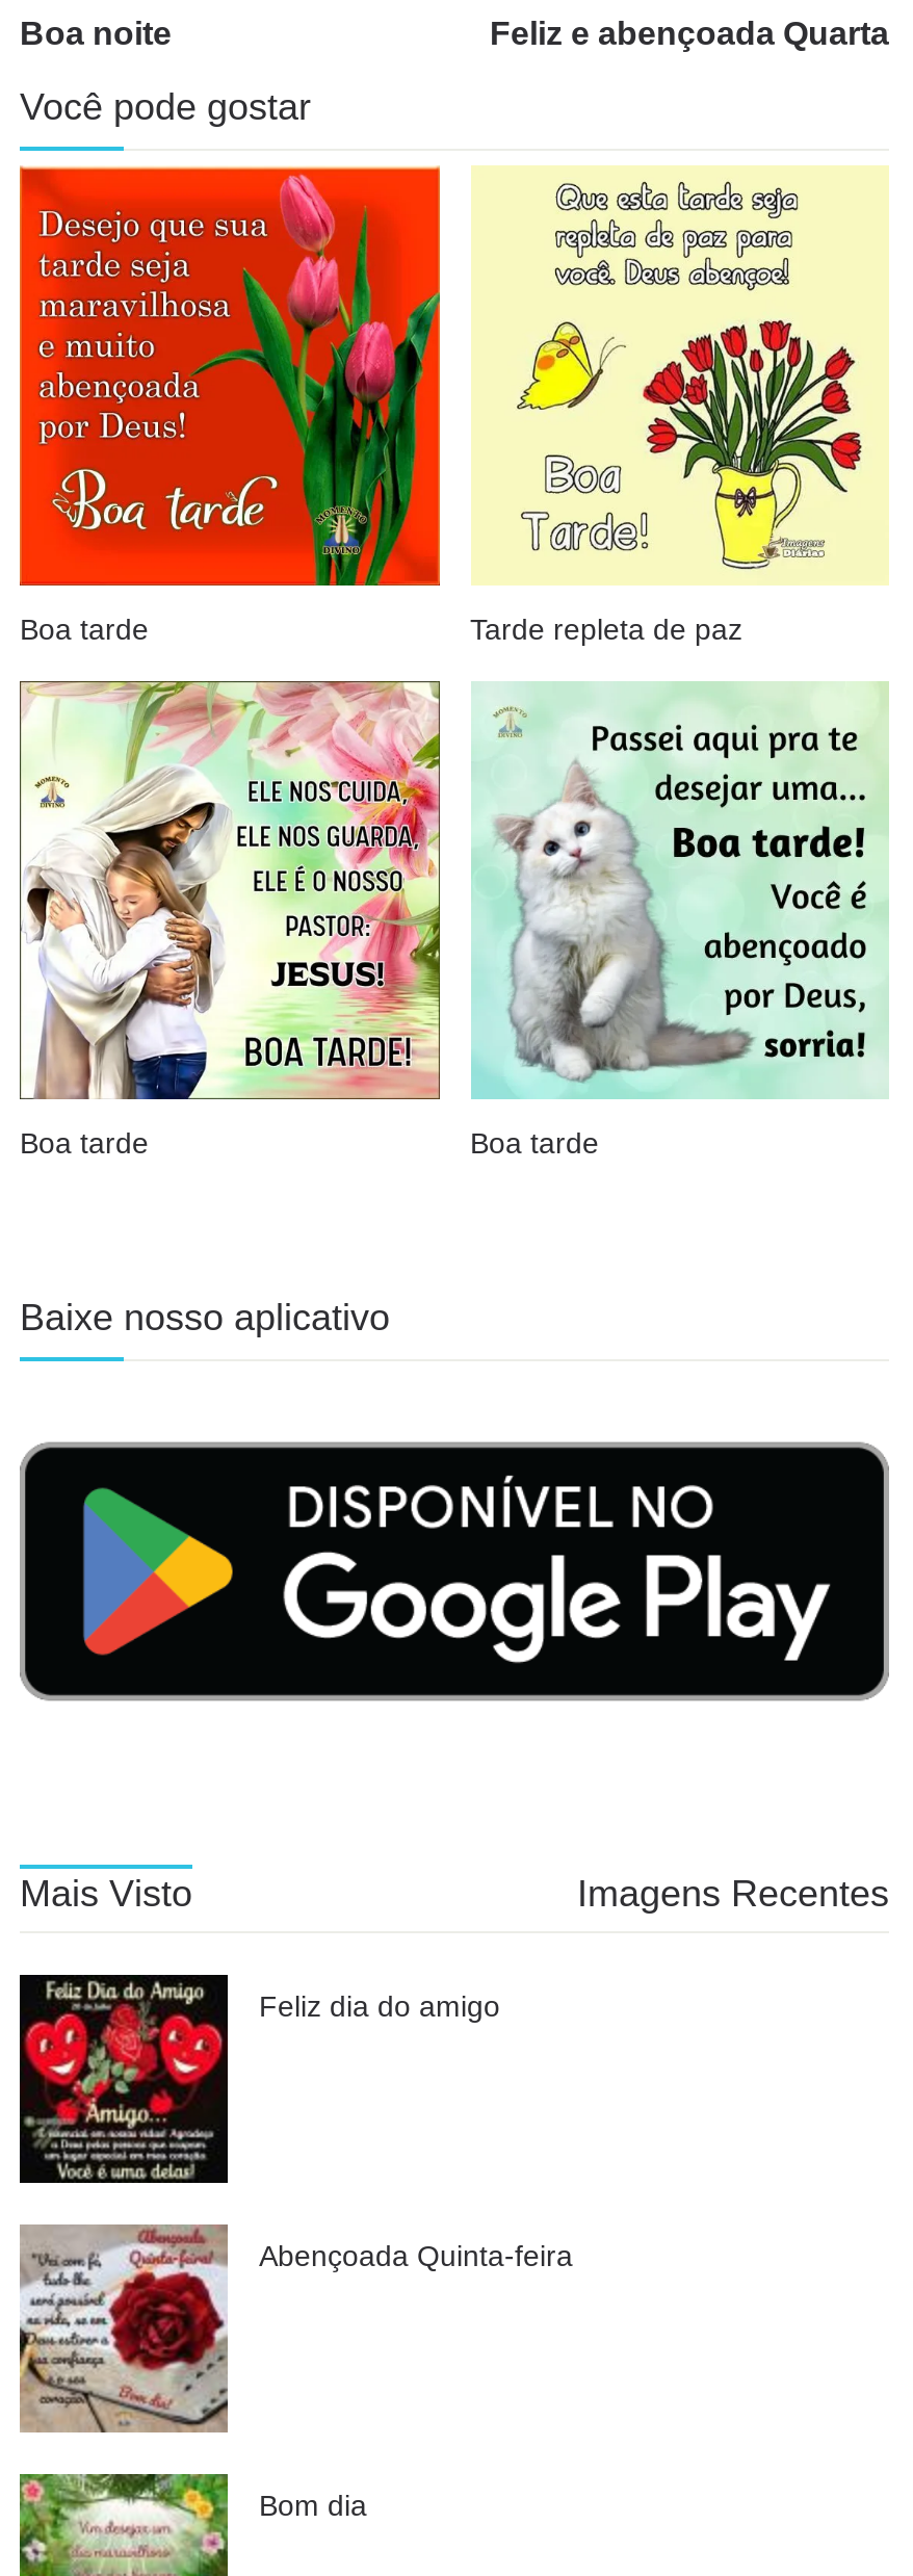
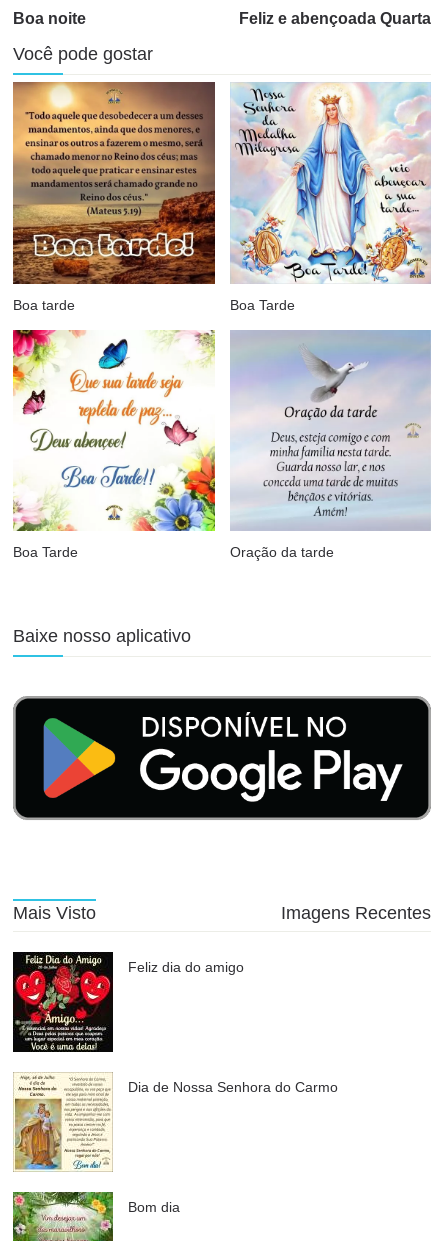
[18,165,742,645] [image] | Tarde repleta de paz -> [12,81,294,313] [image] | Boa Tarde
[471,165,889,586] [image] -> [229,82,431,284] [image]
[18,679,599,1160] [image] | Boa tarde | Boa tarde -> [12,329,333,560] [image] | Boa Tarde | Oração da tarde
[471,681,889,1099] [image] -> [230,330,431,531] [image]
[18,2224,573,2432] [image] | Abençoada Quinta-feira -> [13,1073,338,1171] [image] | Dia de Nossa Senhora do Carmo

